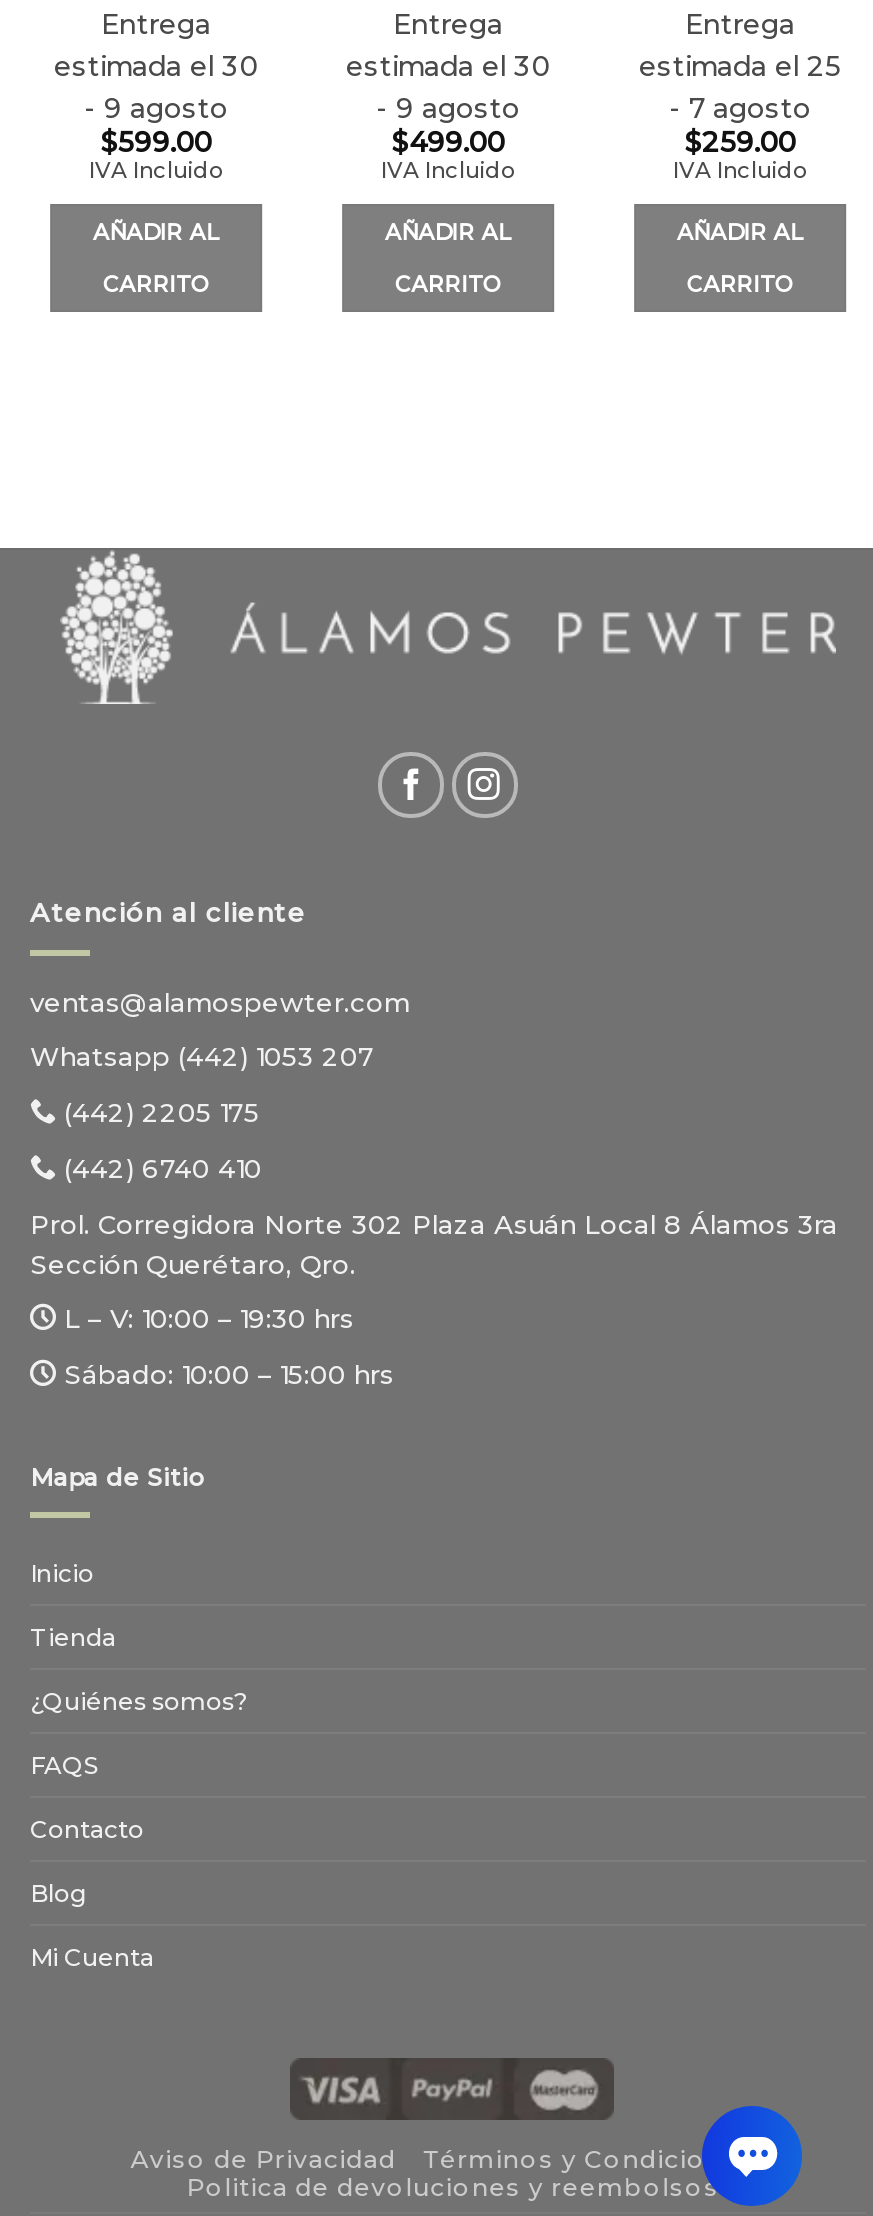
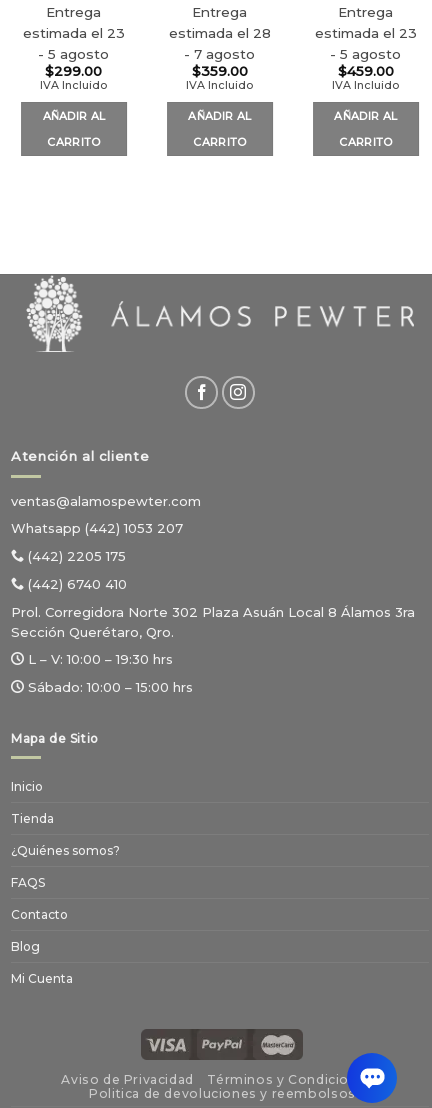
[54,49,258,81] estimada el 30 -> [23,25,125,41] estimada el 23
[346,49,550,81] estimada el 30 -> [169,25,271,41] estimada el 28
[639,49,841,81] estimada el 25 -> [315,25,417,41] estimada el 23
[84,91,228,123] - 9 agosto -> [38,46,109,62] - 5 agosto
[376,91,520,123] - 9 agosto -> [184,46,255,62] - 7 agosto
[669,91,811,123] - 7 agosto -> [330,46,401,62] - 5 agosto
[100,125,212,157] $599.00 -> [45,63,102,79] $299.00
[391,125,505,157] $499.00 -> [192,63,248,79] $359.00
[684,125,796,157] $259.00 -> [338,63,394,79] $459.00

